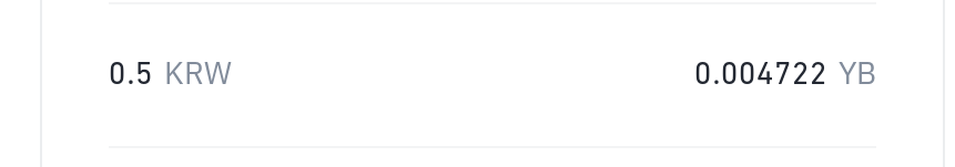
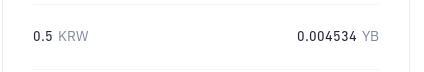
[694,60,876,91] 0.004722 YB -> [297,30,379,44] 0.004534 YB

